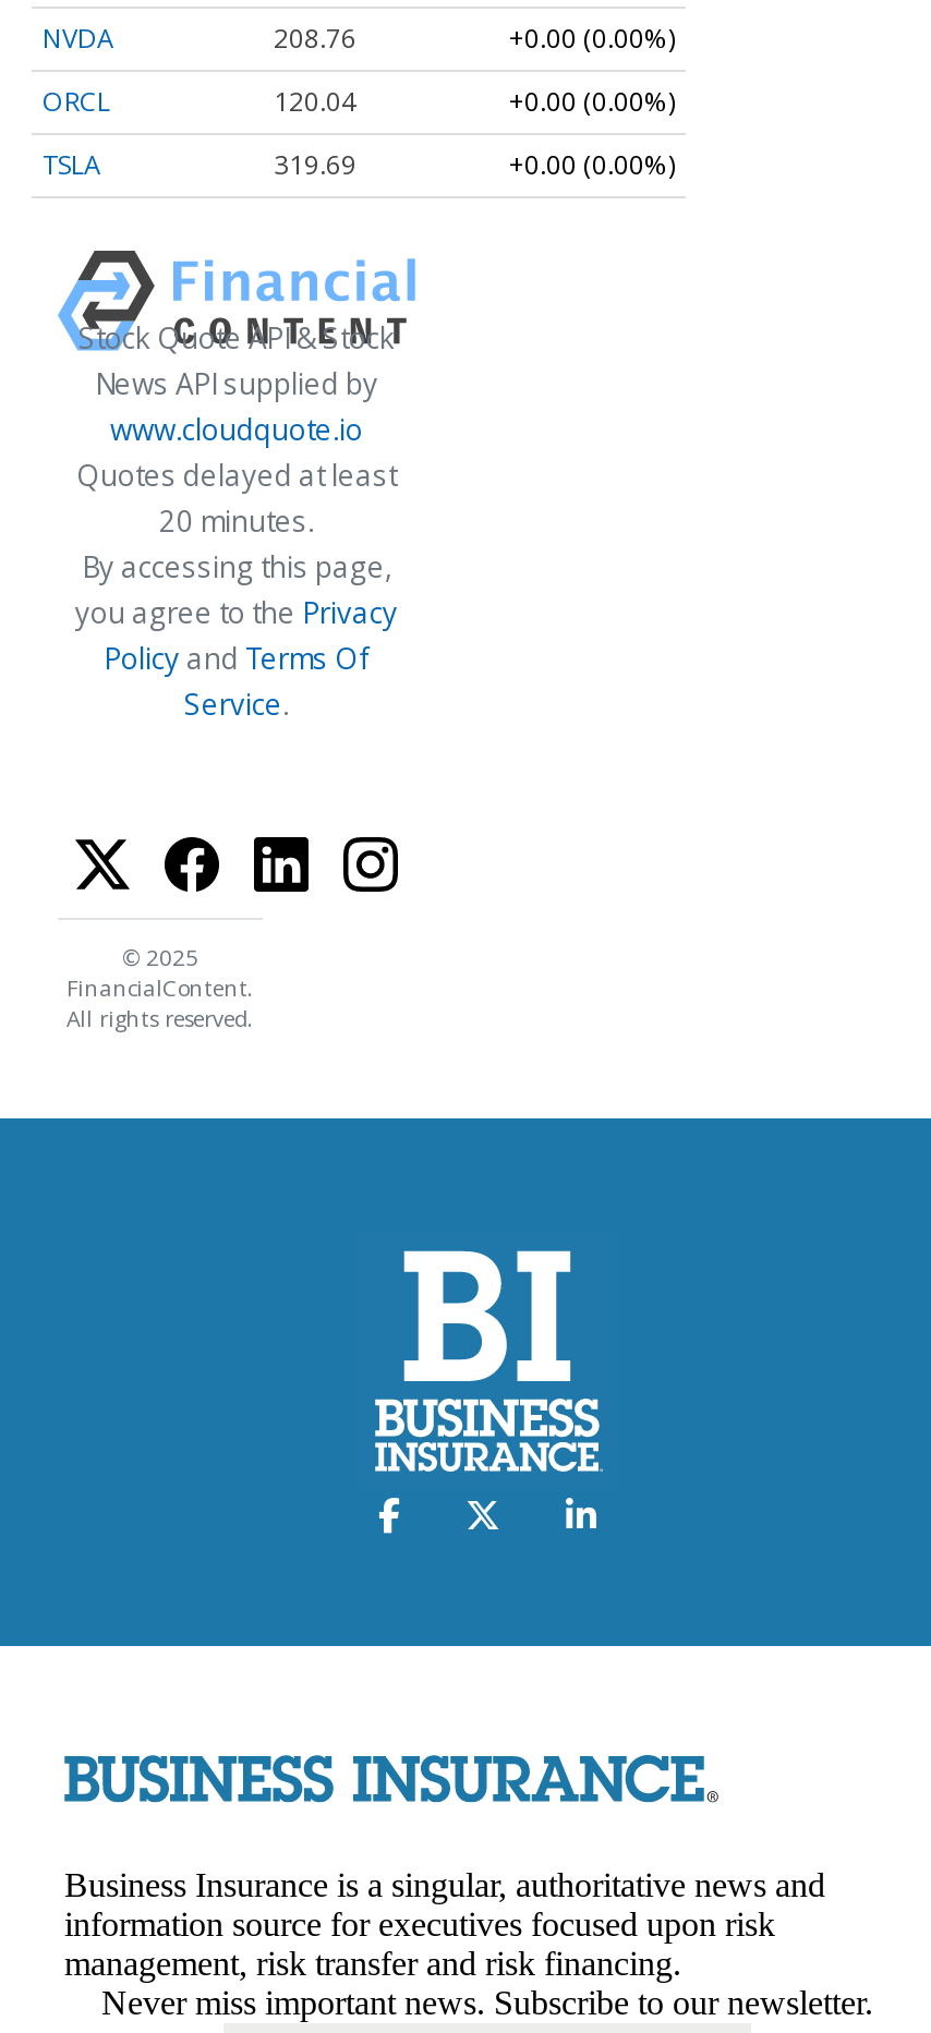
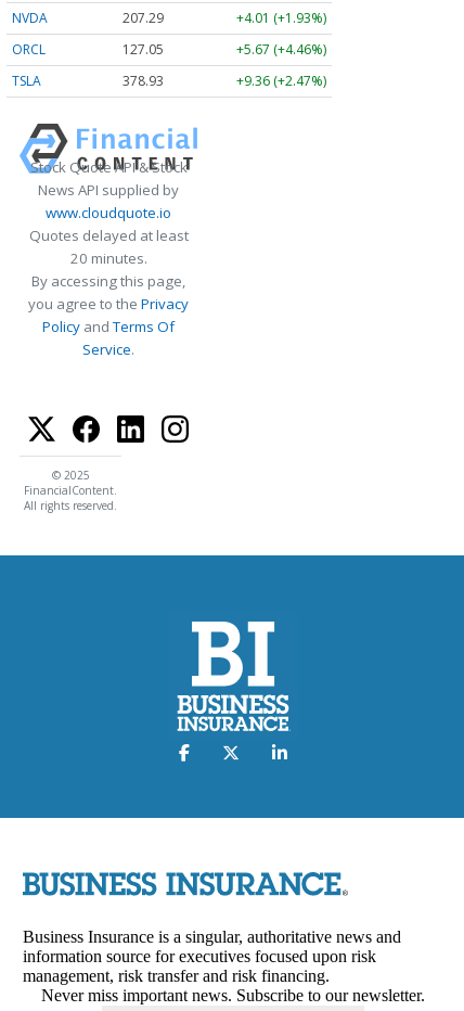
[274,20,356,57] 208.76 -> [123,9,164,27] 207.29
[509,20,675,57] +0.00 (0.00%) -> [236,9,326,27] +4.01 (+1.93%)
[274,84,356,121] 120.04 -> [123,40,164,59] 127.05
[509,84,675,121] +0.00 (0.00%) -> [236,40,326,59] +5.67 (+4.46%)
[274,147,356,184] 319.69 -> [123,72,164,90] 378.93
[509,147,675,184] +0.00 (0.00%) -> [236,72,326,90] +9.36 (+2.47%)

